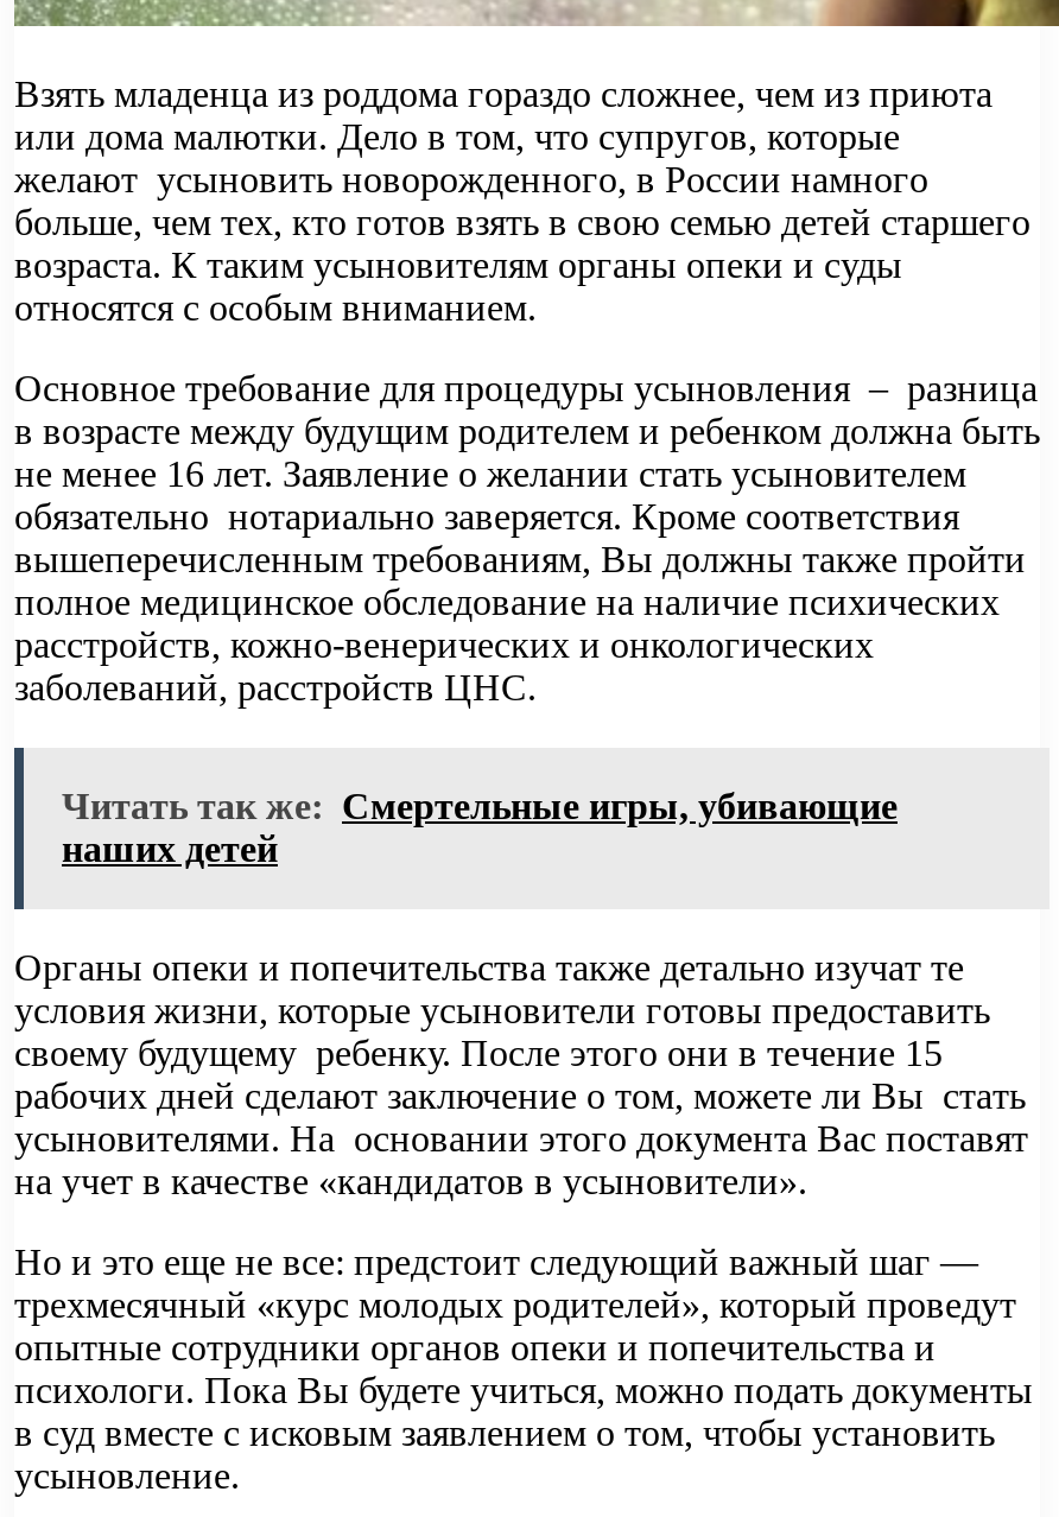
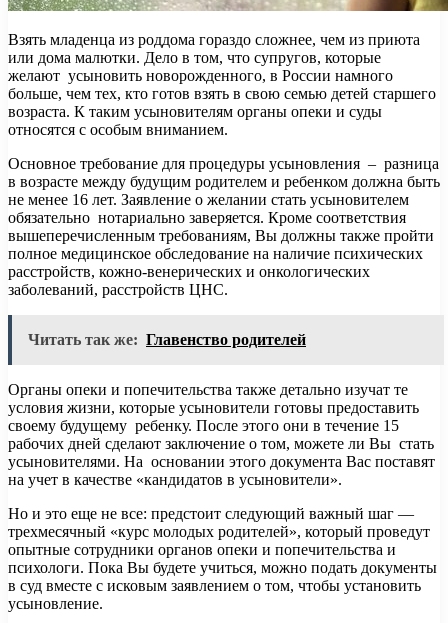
[62,785,898,868] Читать так же: Смертельные игры, убивающие | наших детей -> [28,331,306,348] Читать так же: Главенство родителей

